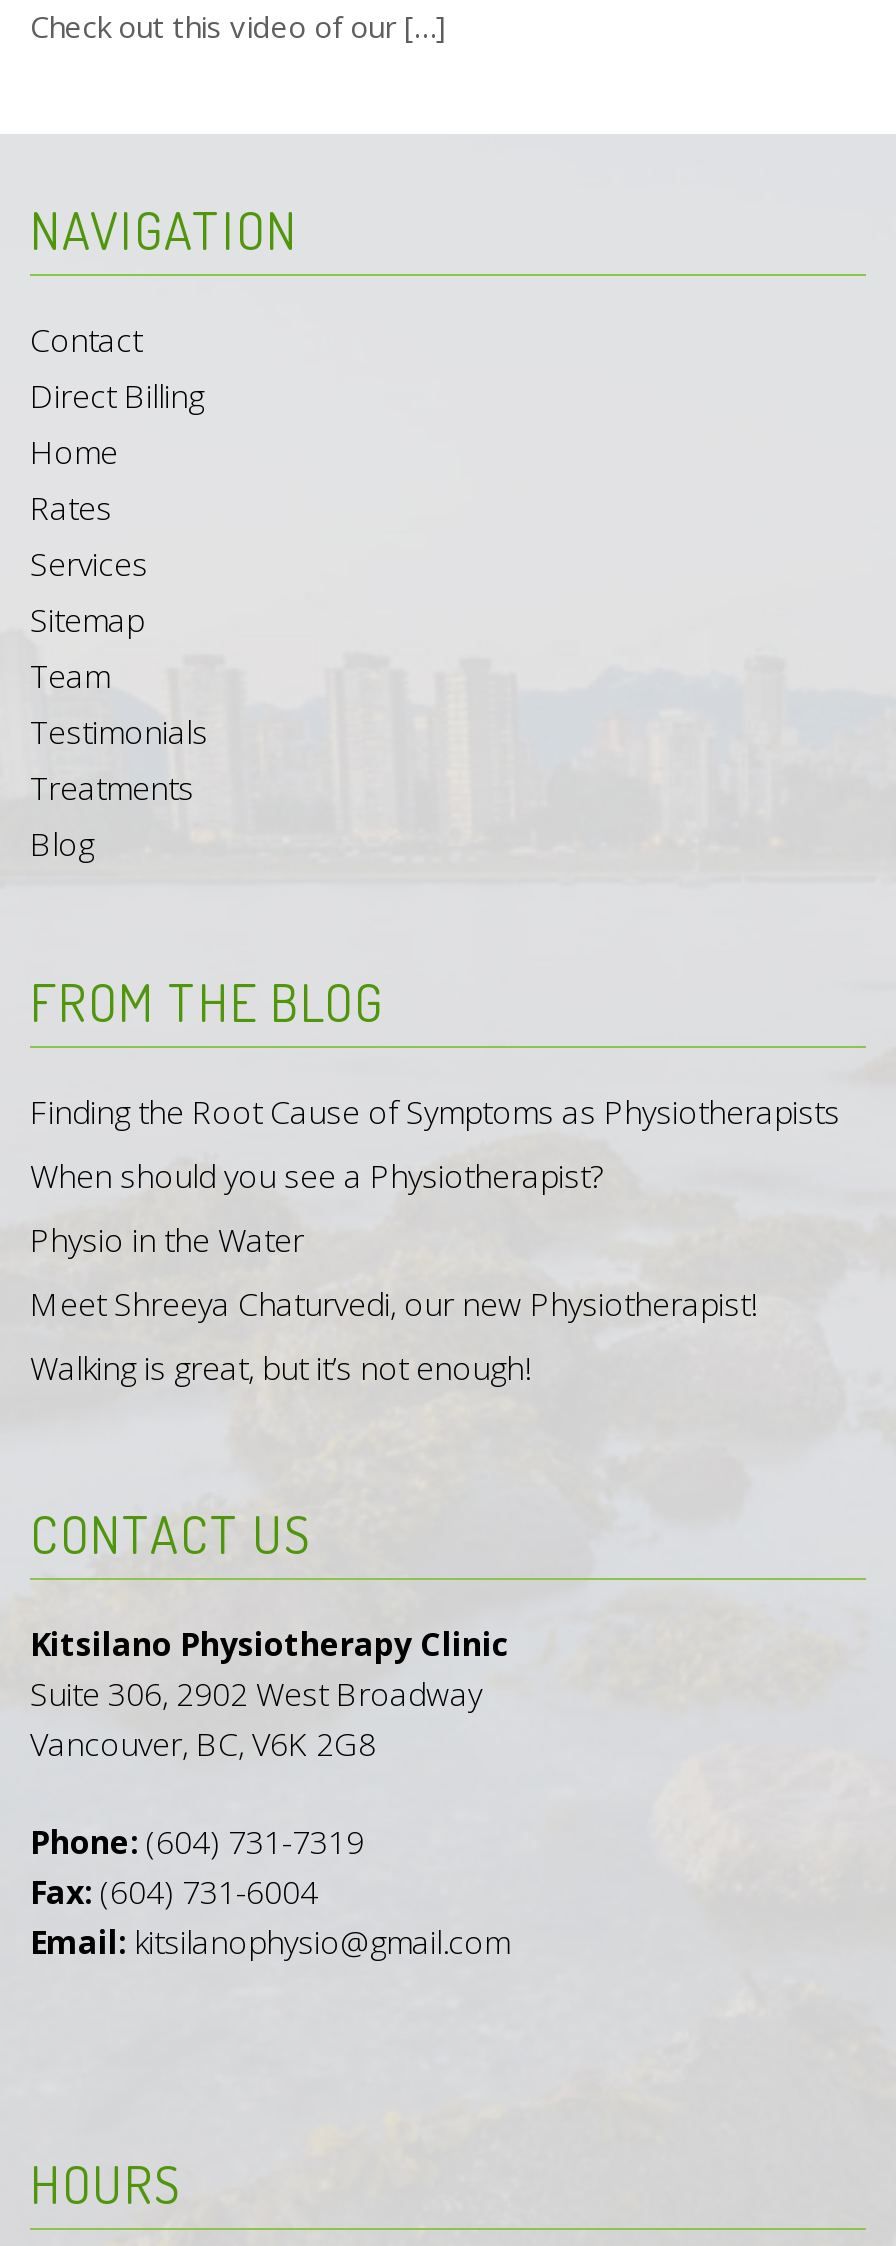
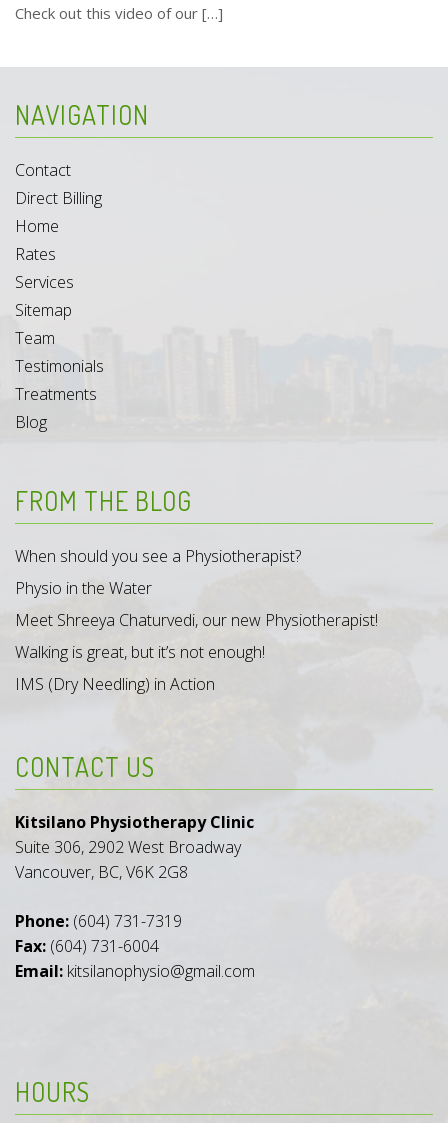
[30,1090,840,1134] Finding the Root Cause of Symptoms as Physiotherapists -> none
moved [30,1154,756,1390] -> [15,545,378,663]: When should you see a Physiotherapist? | Physio in the Water | Meet Shreeya Chaturvedi, our new Physiotherapist! | Walking is great, but it’s not enough!
none -> [15,673,215,695] IMS (Dry Needling) in Action

